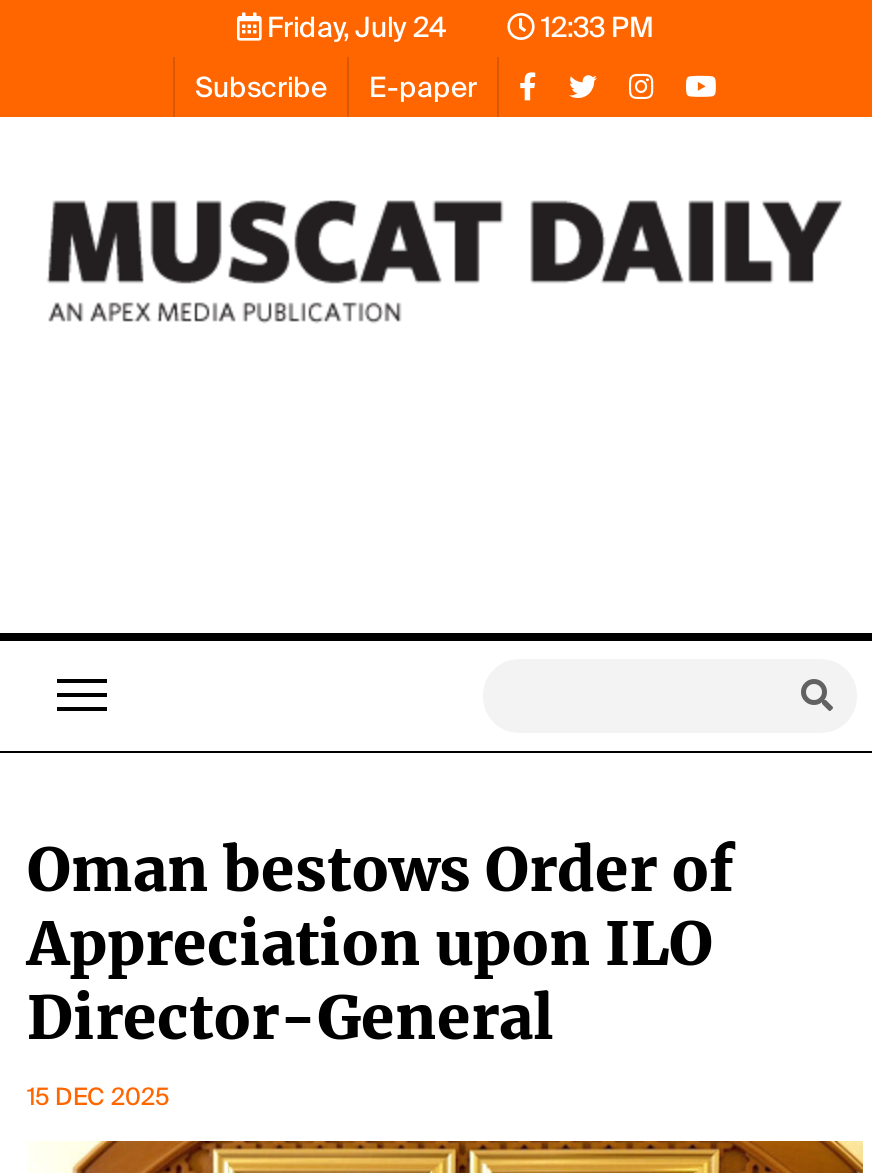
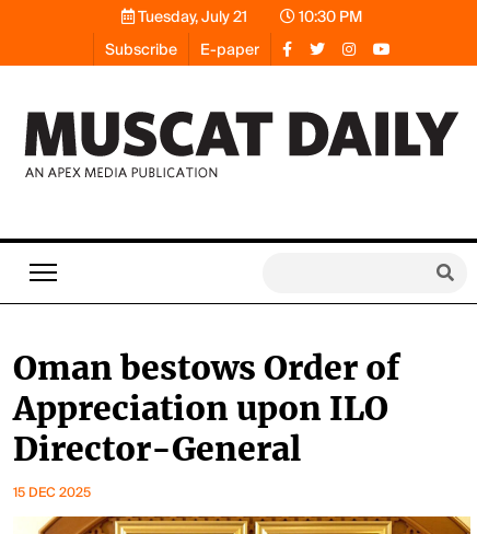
[261,9,447,45] Friday, July 24 -> [135,7,247,26] Tuesday, July 21
[535,9,653,45] 12:33 PM -> [295,7,362,26] 10:30 PM

